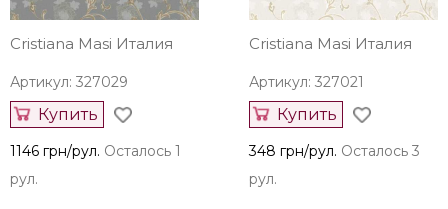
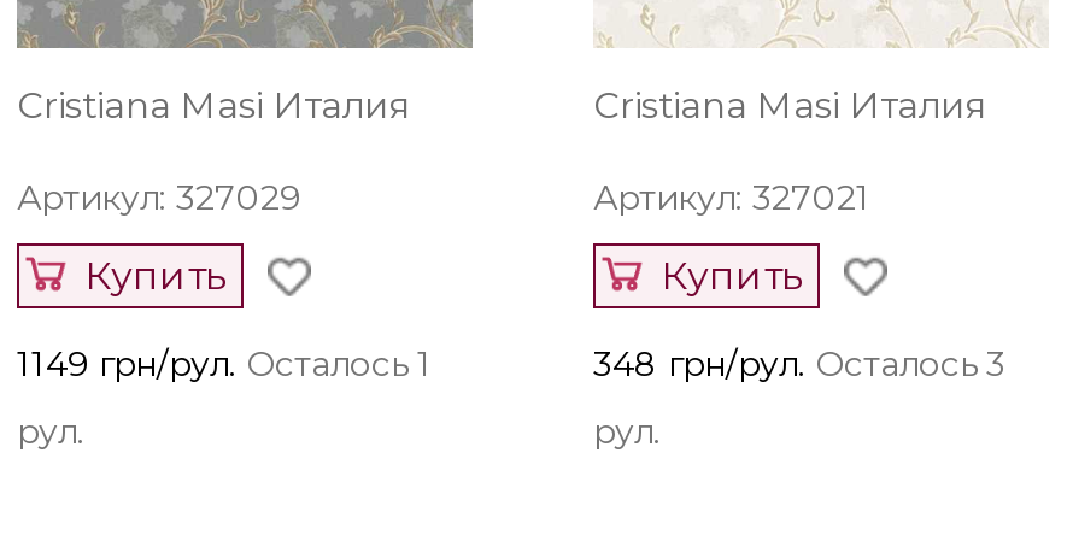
[10,142,181,160] 1146 грн/рул. Осталось 1 -> [17,341,432,385] 1149 грн/рул. Осталось 1

